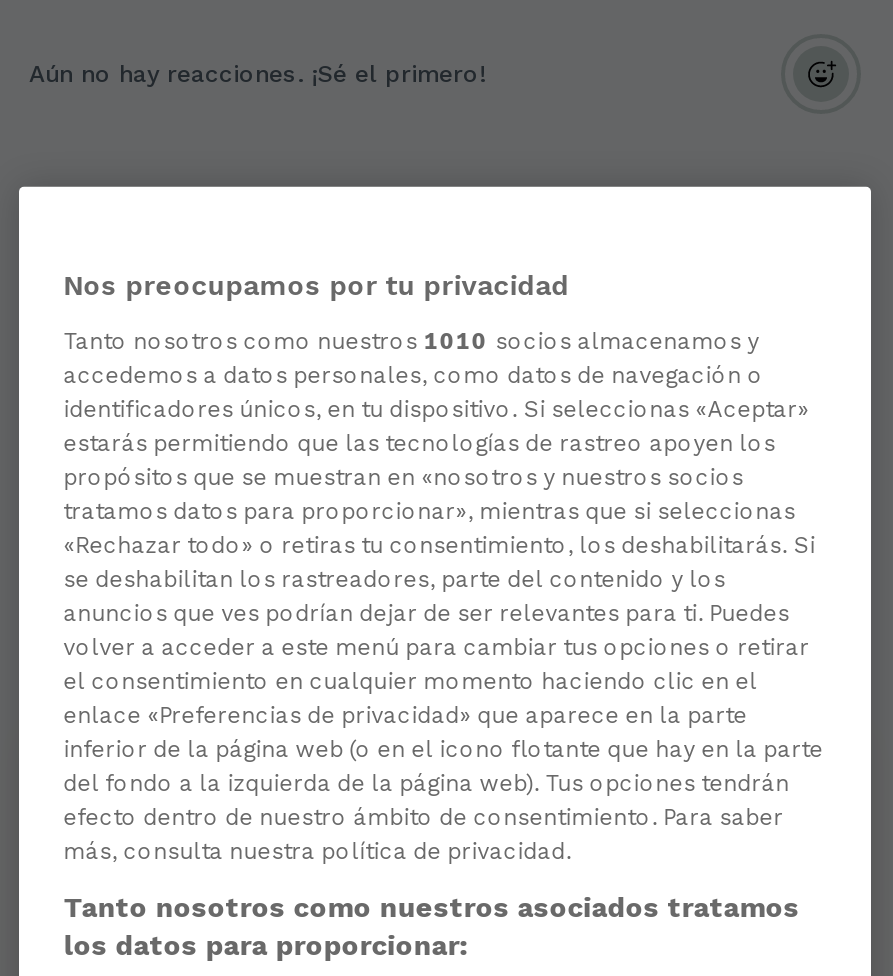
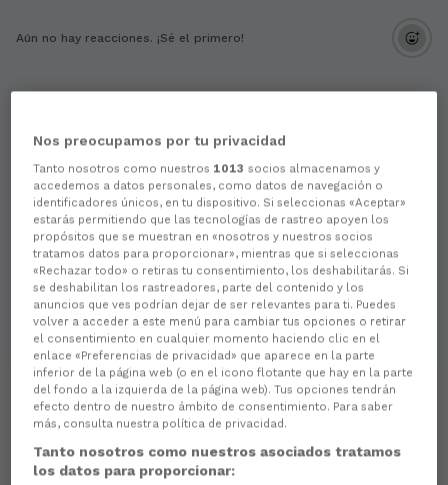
[63,327,759,355] Tanto nosotros como nuestros 1010 socios almacenamos y -> [33,161,380,175] Tanto nosotros como nuestros 1013 socios almacenamos y

